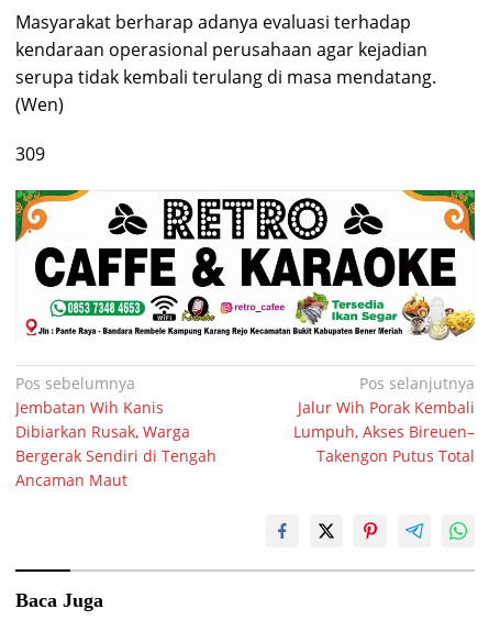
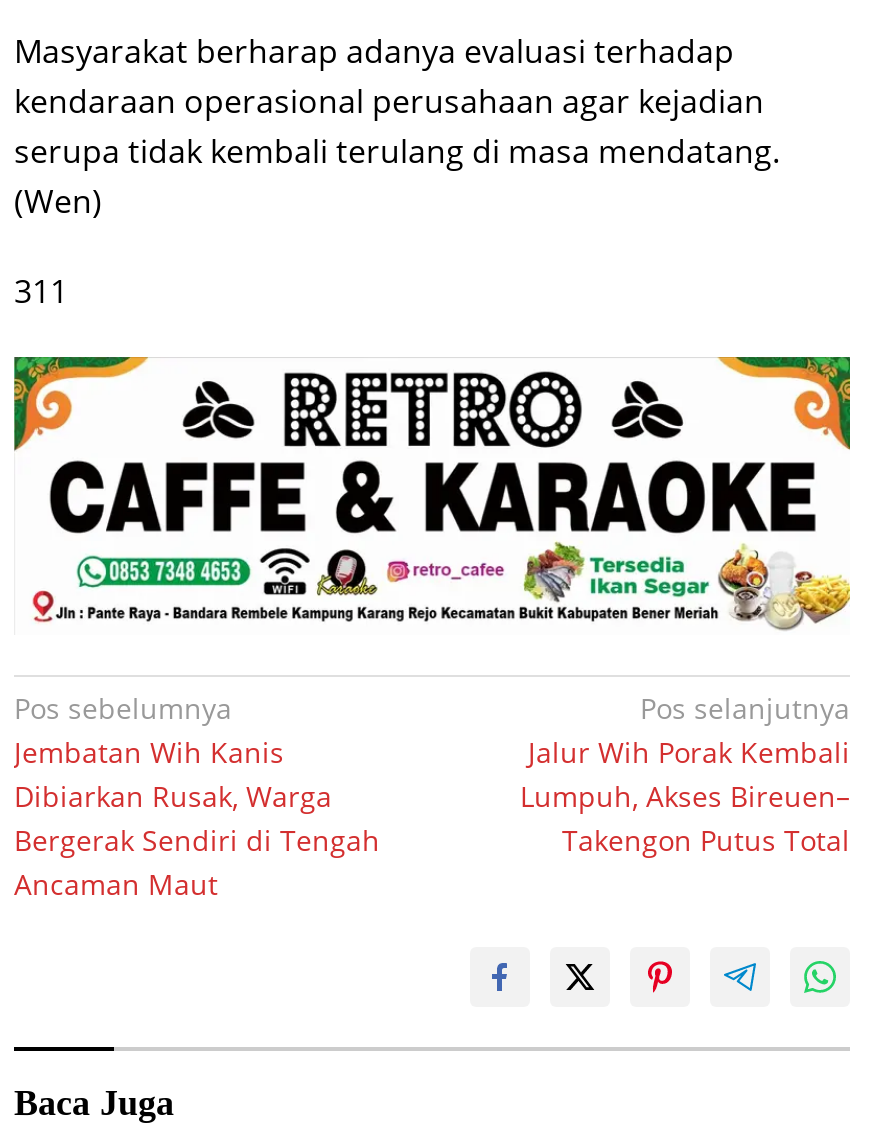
[15,142,45,166] 309 -> [14,269,68,313] 311

